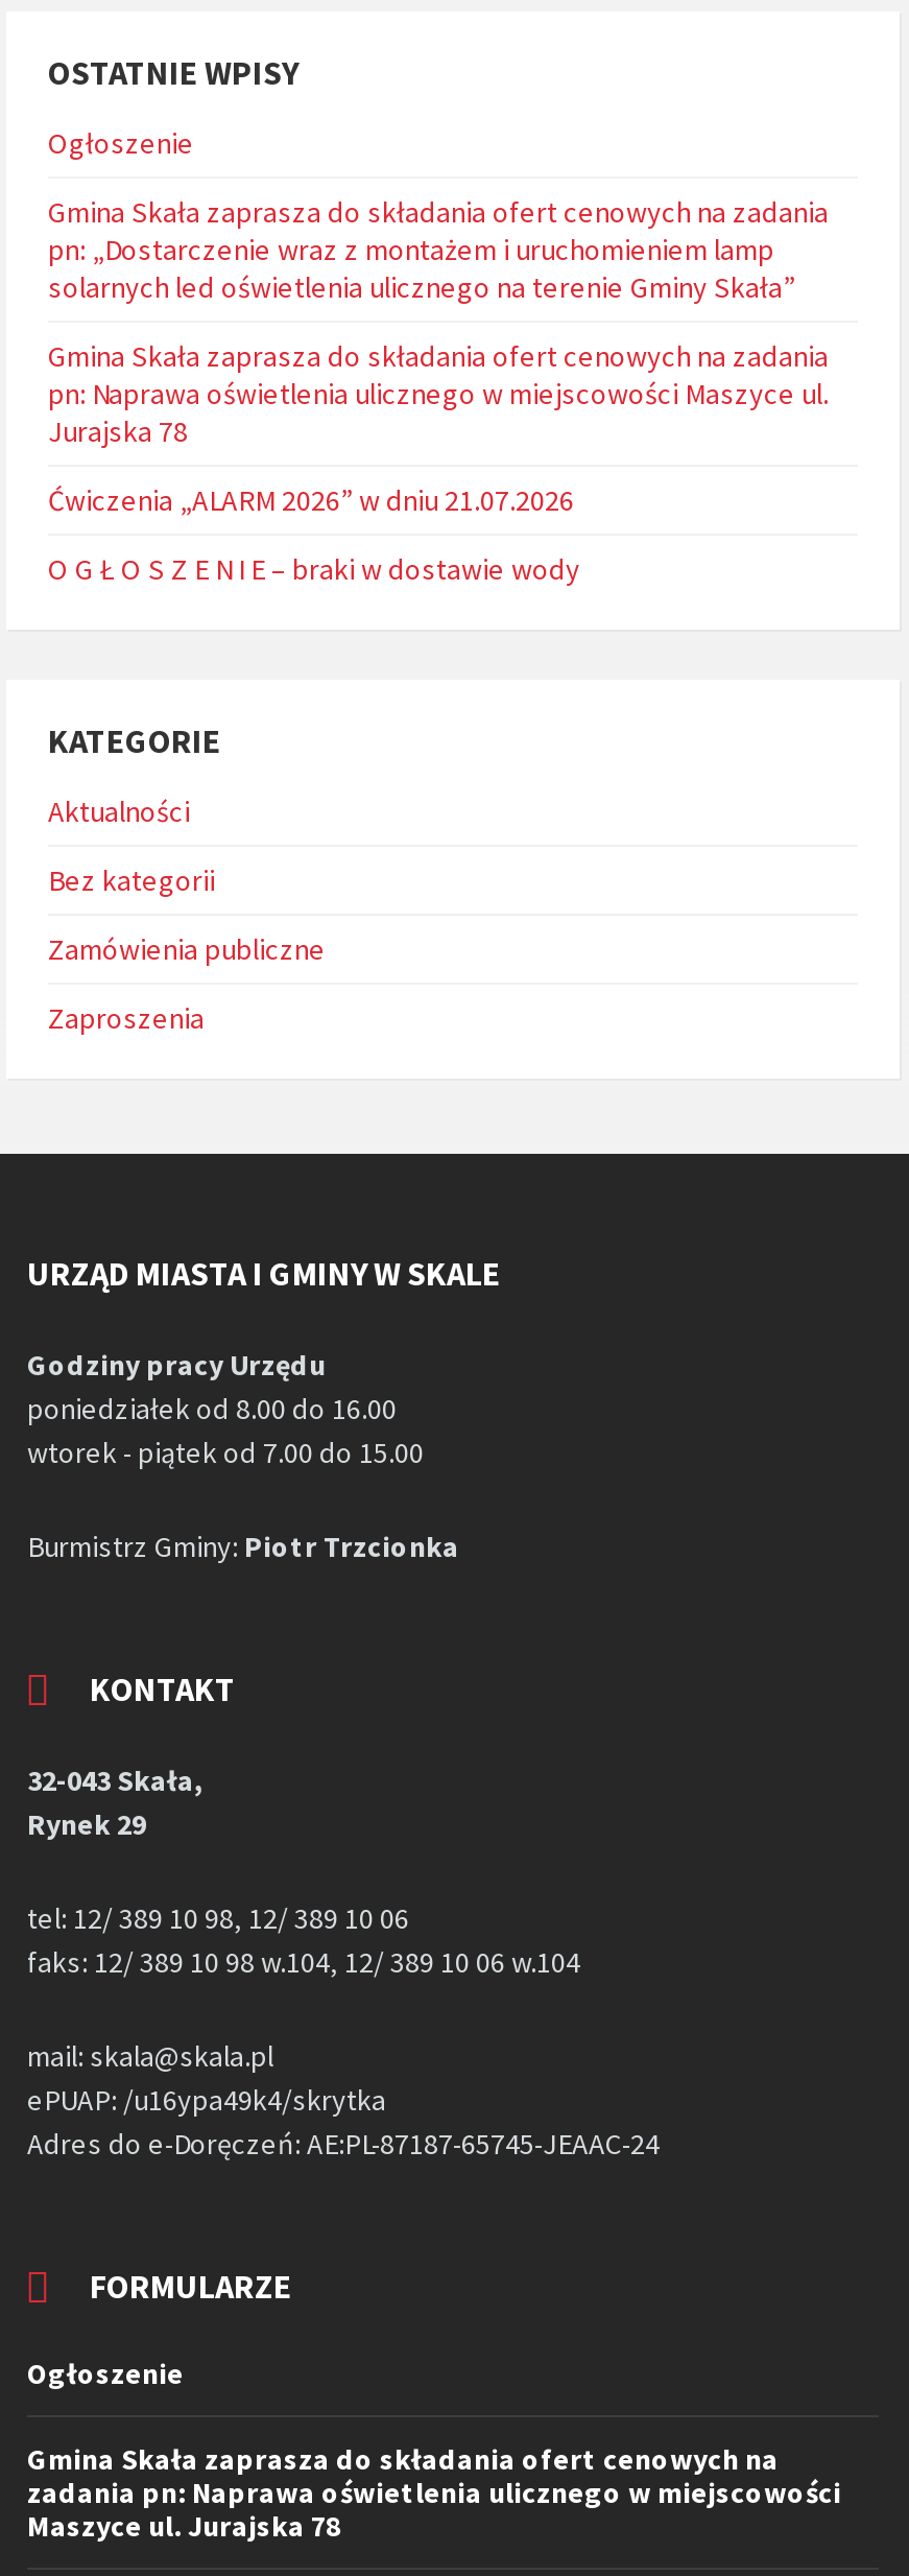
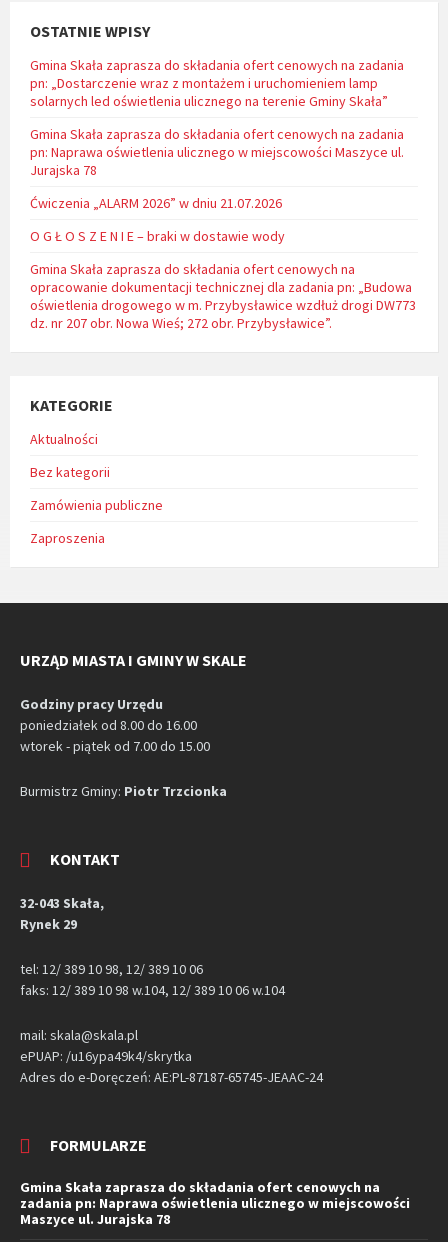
[48,124,194,162] Ogłoszenie -> none
moved [48,193,829,588] -> [30,56,404,245]: Gmina Skała zaprasza do składania ofert cenowych na zadania | pn: „Dostarczenie wraz z montażem i uruchomieniem lamp | solarnych led oświetlenia ulicznego na terenie Gminy Skała” | Gmina Skała zaprasza do składania ofert cenowych na zadania | pn: Naprawa oświetlenia ulicznego w miejscowości Maszyce ul. | Jurajska 78 | Ćwiczenia „ALARM 2026” w dniu 21.07.2026 | O G Ł O S Z E N I E – braki w dostawie wody
none -> [30,260,416,332] Gmina Skała zaprasza do składania ofert cenowych na | opracowanie dokumentacji technicznej dla zadania pn: „Budowa | oświetlenia drogowego w m. Przybysławice wzdłuż drogi DW773 | dz. nr 207 obr. Nowa Wieś; 272 obr. Przybysławice”.
moved [27,719,660,2307] -> [20,395,323,1155]: KATEGORIE | Aktualności | Bez kategorii | ... | Adres do e-Doręczeń: AE:PL-87187-65745-JEAAC-24 | FORMULARZE
[27,2355,184,2392] Ogłoszenie -> none

